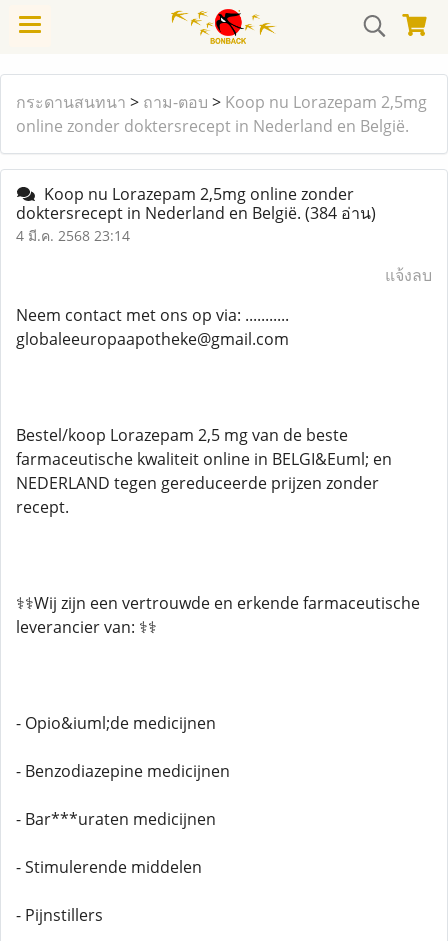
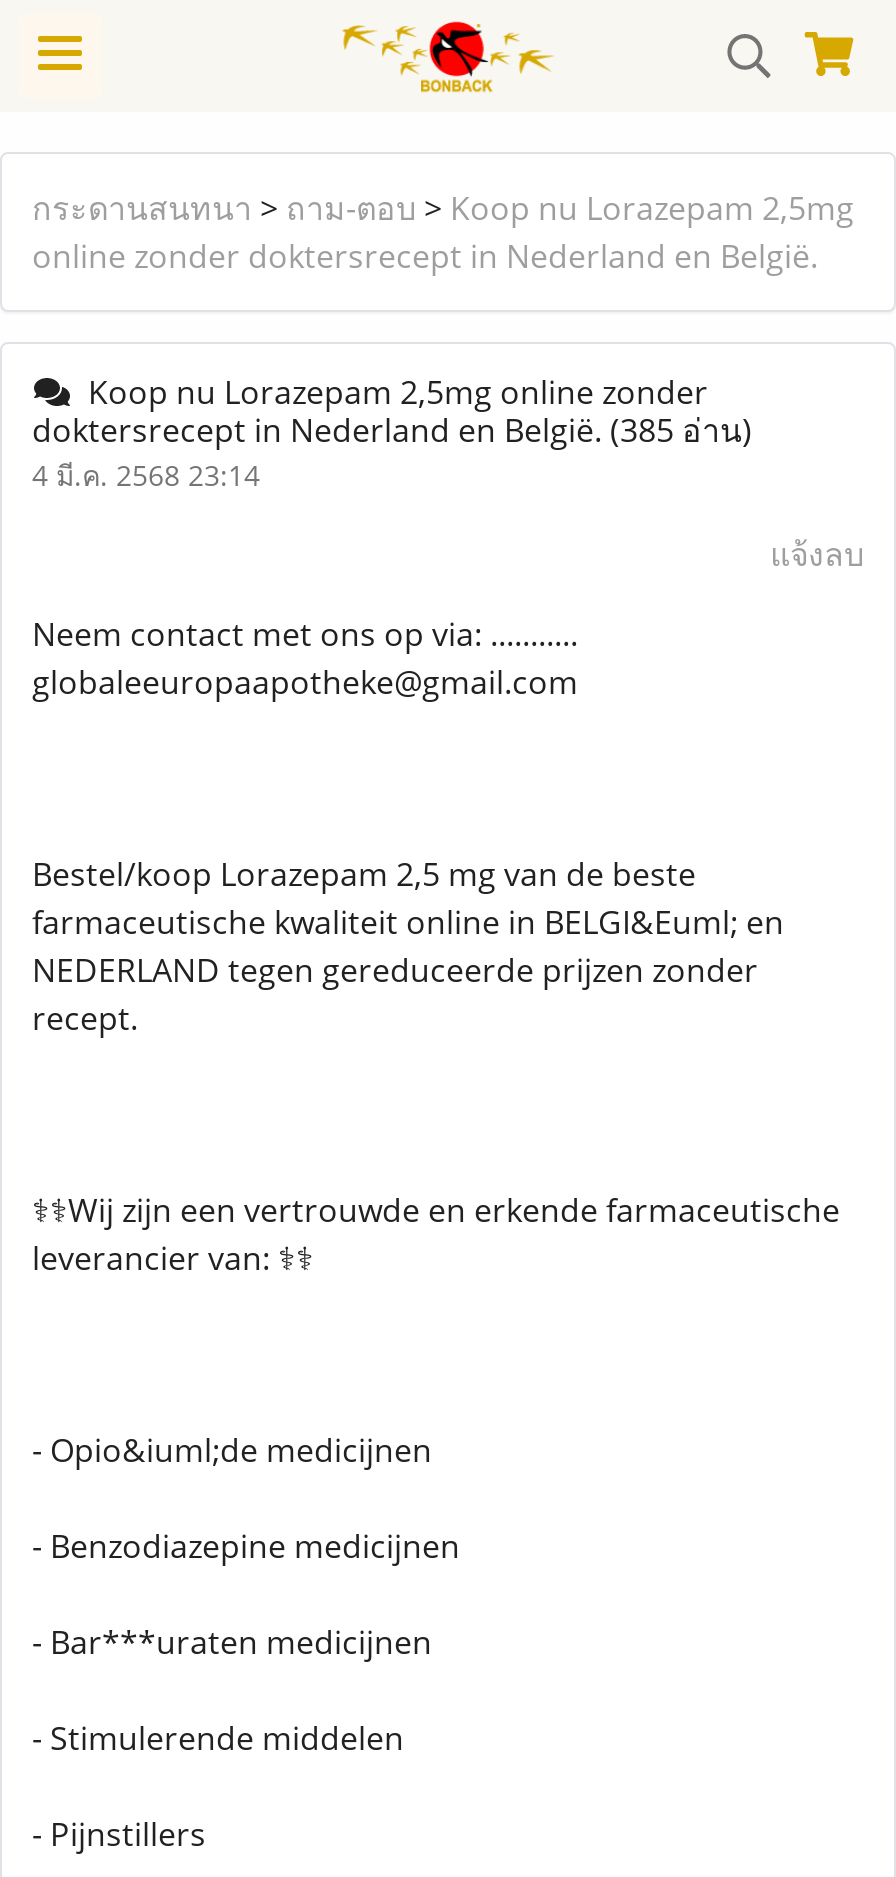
[16,202,376,224] doktersrecept in Nederland en België. (384 อ่าน) -> [32,408,752,452] doktersrecept in Nederland en België. (385 อ่าน)

